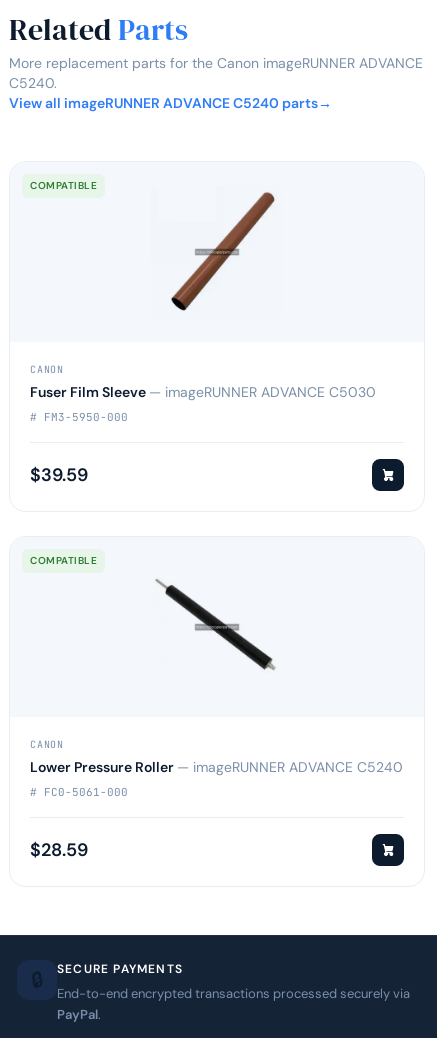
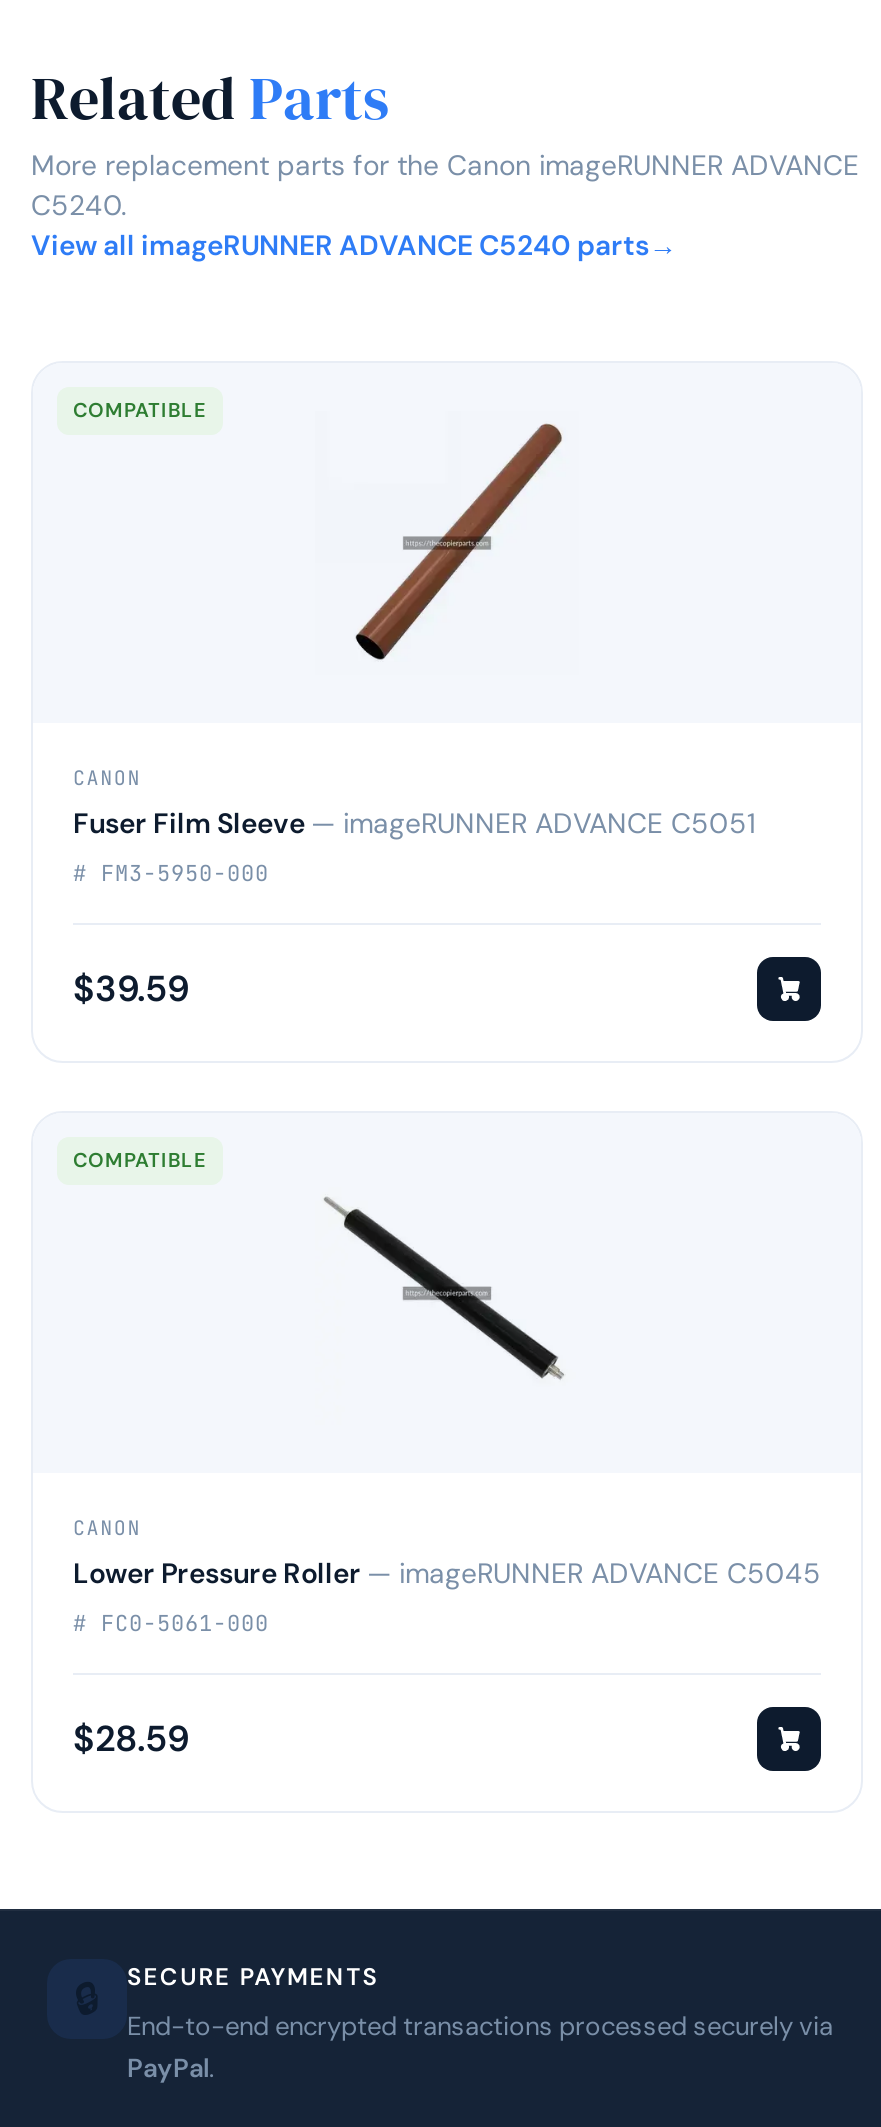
[30,383,376,401] Fuser Film Sleeve — imageRUNNER ADVANCE C5030 -> [73,805,755,841] Fuser Film Sleeve — imageRUNNER ADVANCE C5051
[30,758,403,776] Lower Pressure Roller — imageRUNNER ADVANCE C5240 -> [73,1555,821,1591] Lower Pressure Roller — imageRUNNER ADVANCE C5045

